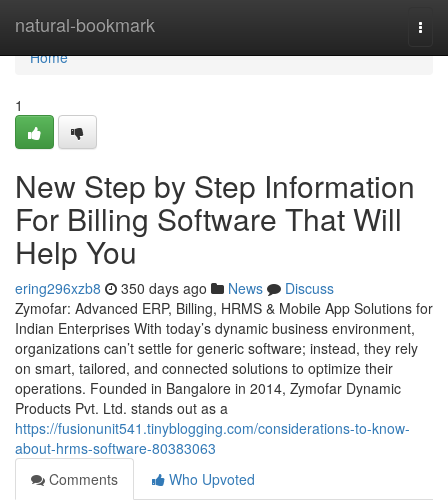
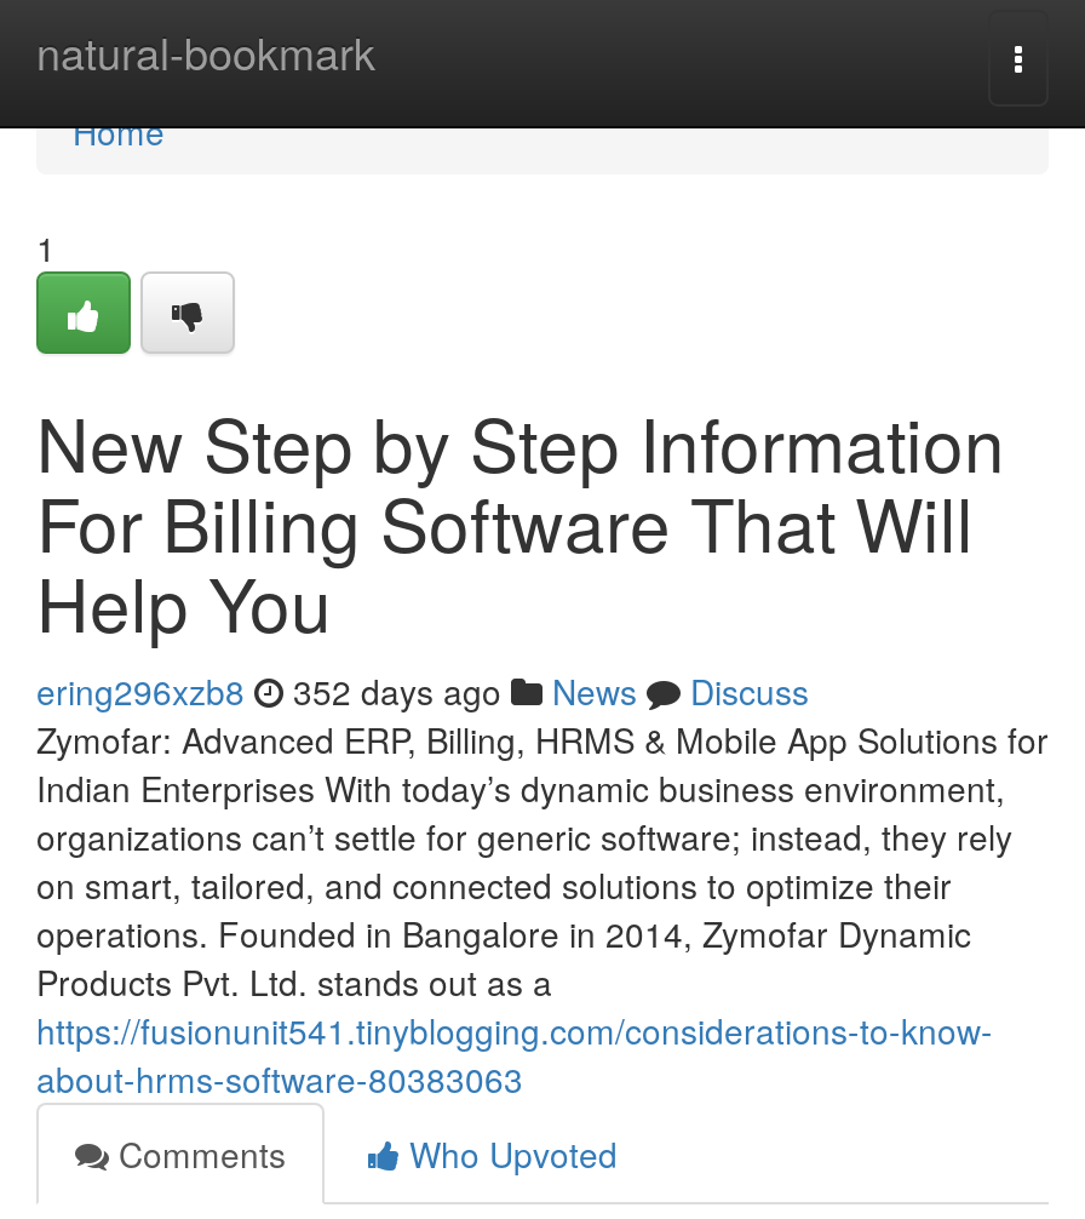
[15,278,334,298] ering296xzb8 350 days ago News Discuss -> [36,666,809,715] ering296xzb8 352 days ago News Discuss

